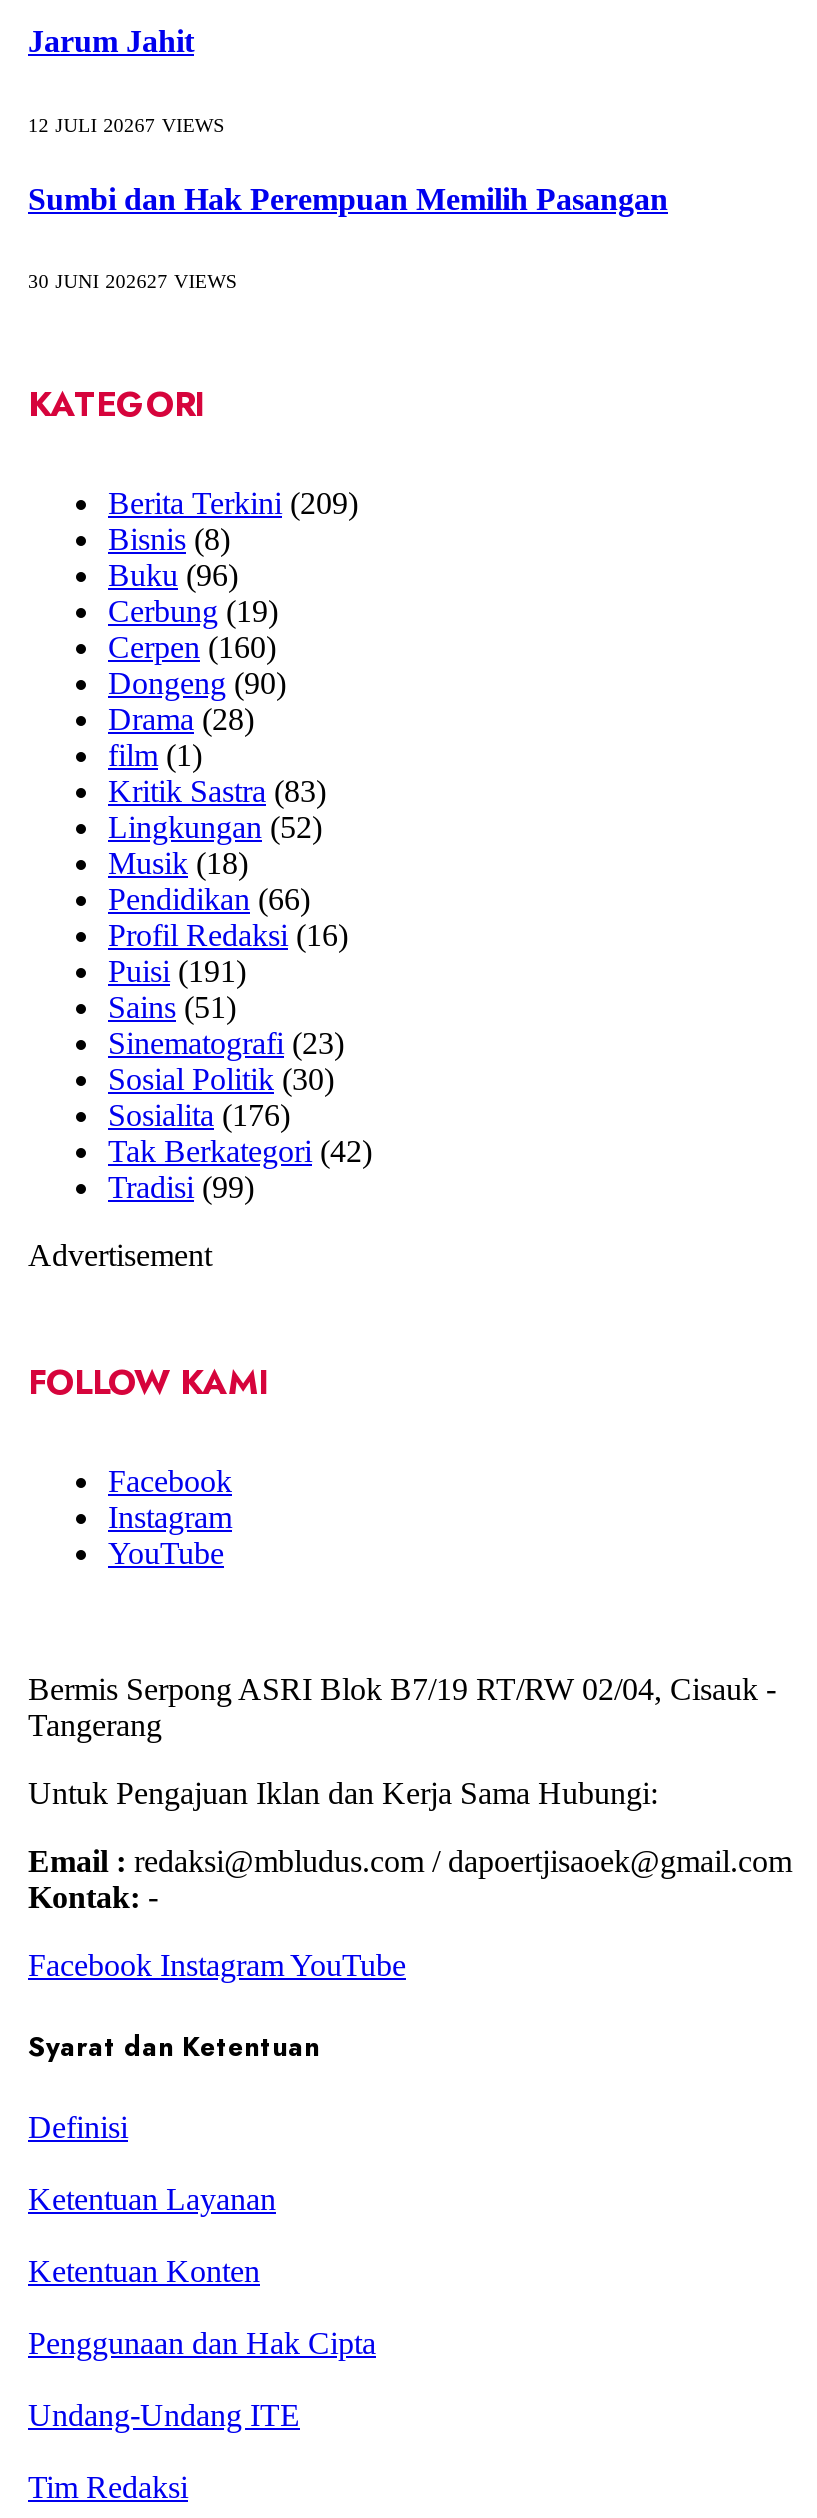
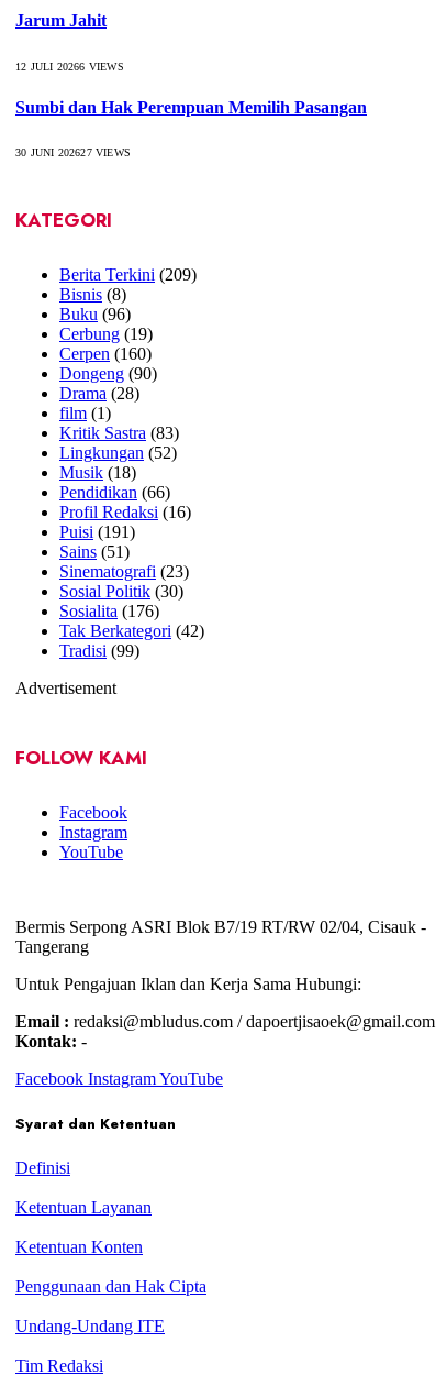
[28,113,226,135] 12 JULI 20267 VIEWS -> [15,60,124,72] 12 JULI 20266 VIEWS

